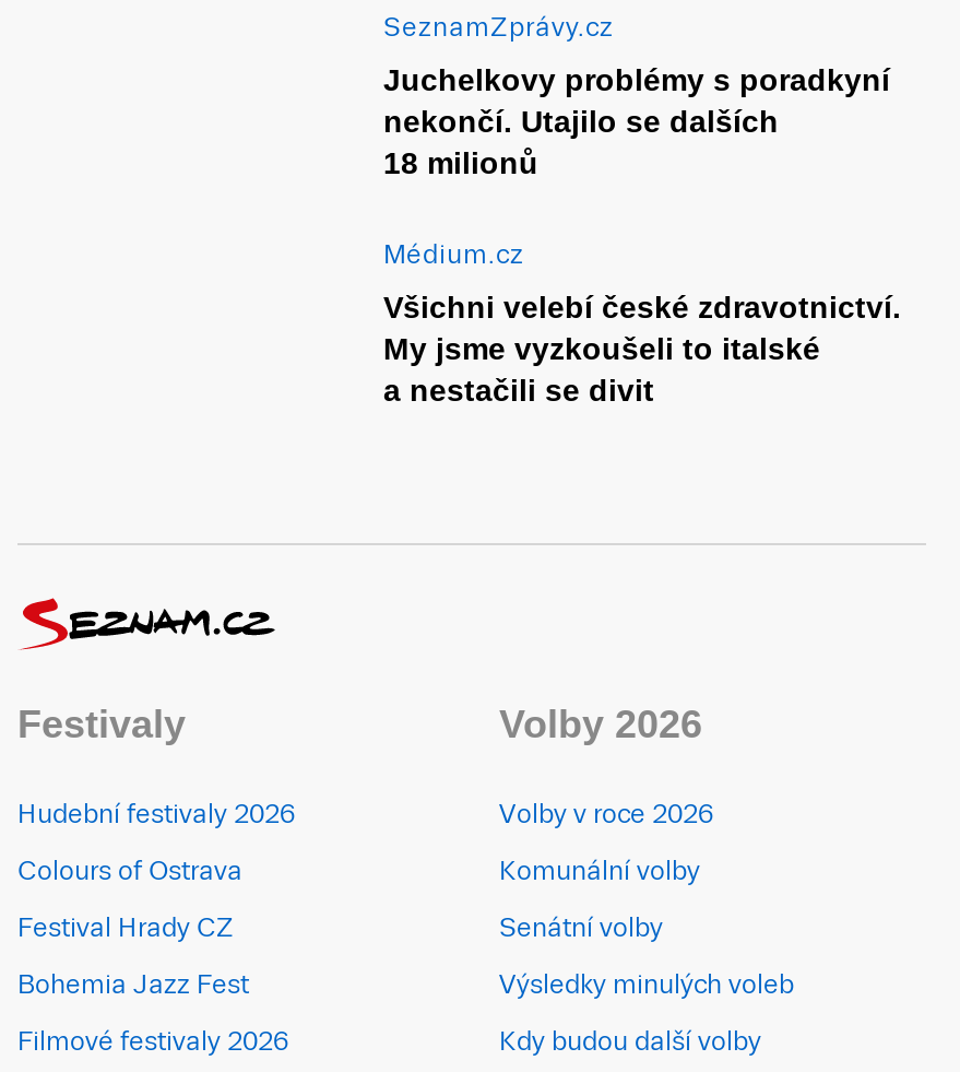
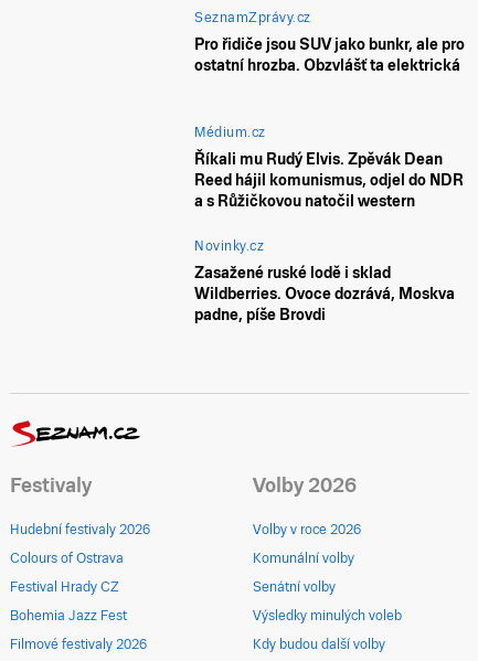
[383,63,890,181] Juchelkovy problémy s poradkyní | nekončí. Utajilo se dalších | 18 milionů -> [195,36,465,74] Pro řidiče jsou SUV jako bunkr, ale pro | ostatní hrozba. Obzvlášť ta elektrická
[383,289,901,407] Všichni velebí české zdravotnictví. | My jsme vyzkoušeli to italské | a nestačili se divit -> [195,150,464,324] Říkali mu Rudý Elvis. Zpěvák Dean | Reed hájil komunismus, odjel do NDR | a s Růžičkovou natočil western | Novinky.cz | Zasažené ruské lodě i sklad | Wildberries. Ovoce dozrává, Moskva | padne, píše Brovdi

